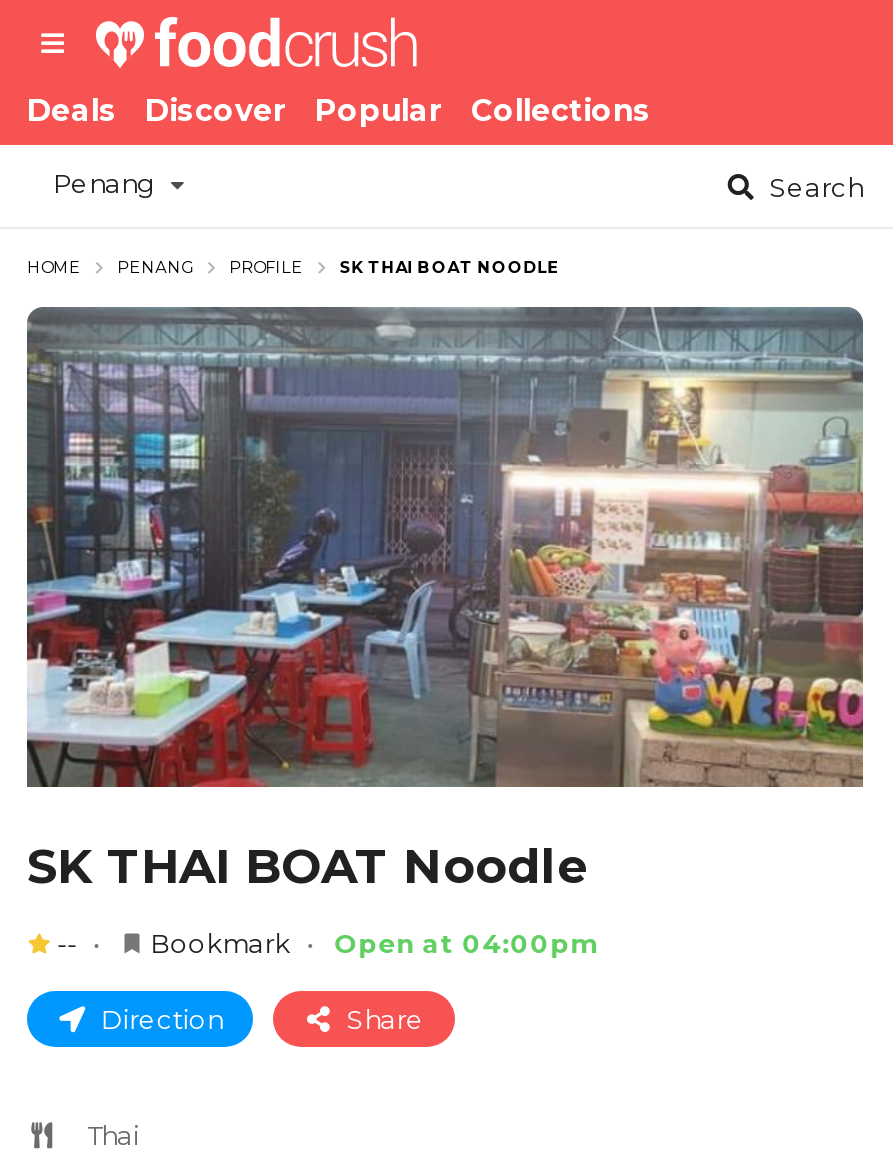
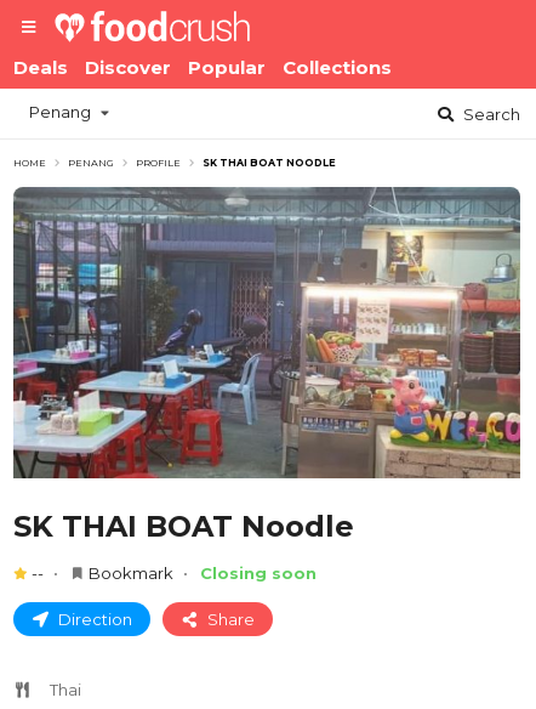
[334,926,598,958] Open at 04:00pm -> [200,563,316,582] Closing soon

